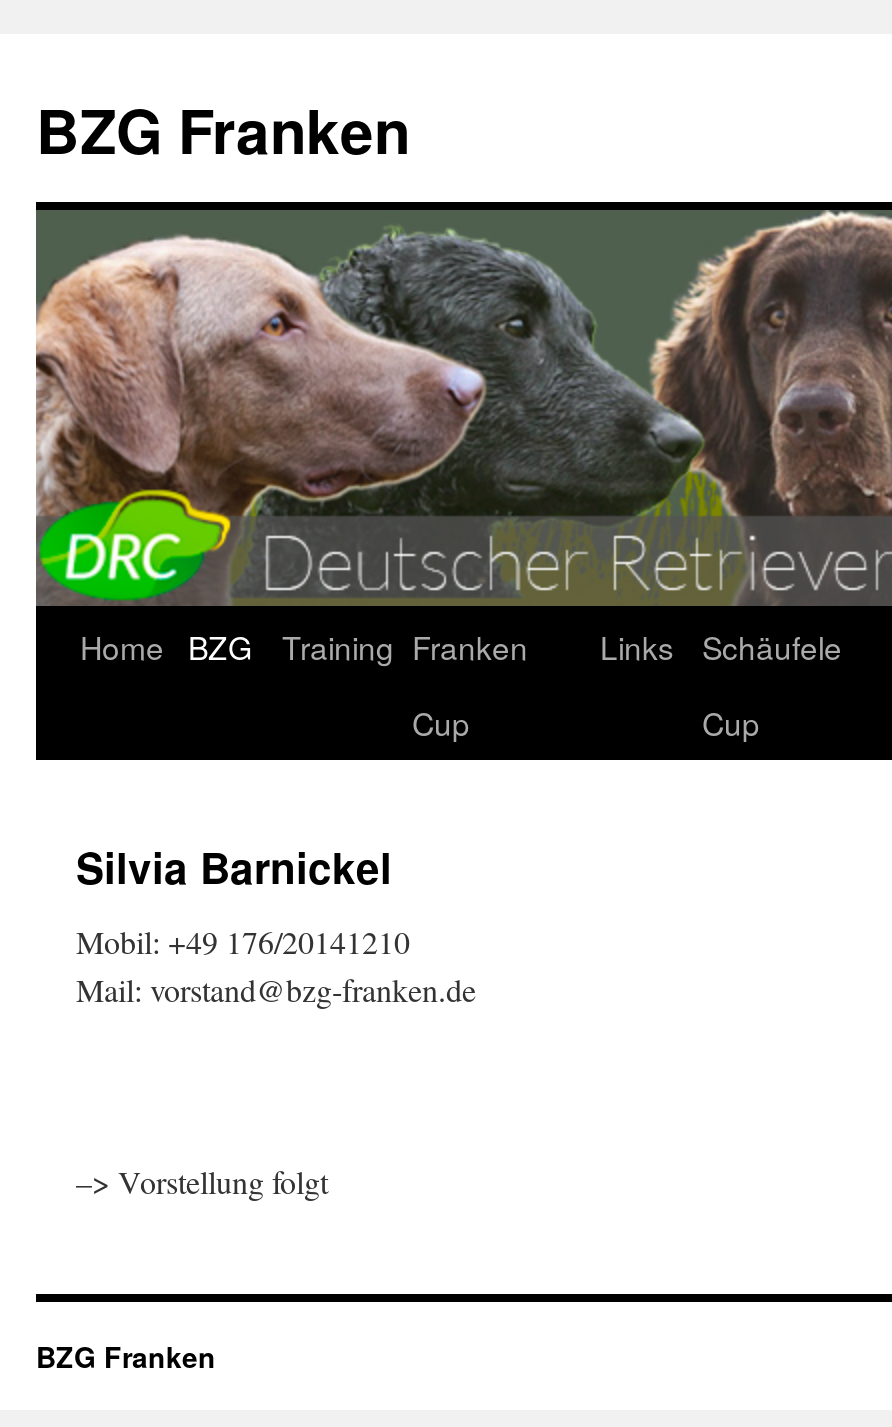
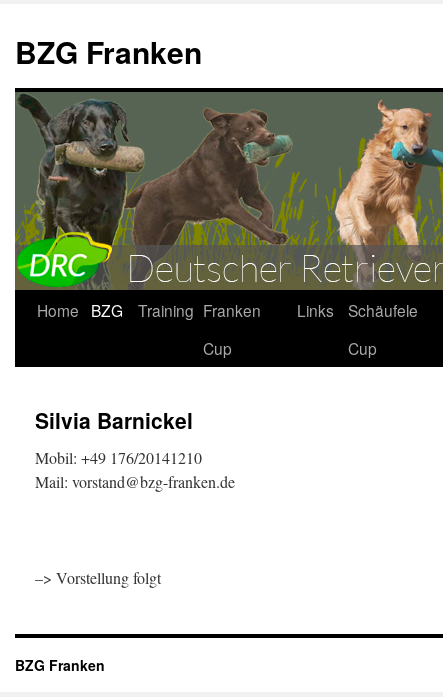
[36,210,886,602] [image] -> [14,92,440,289] [image]

